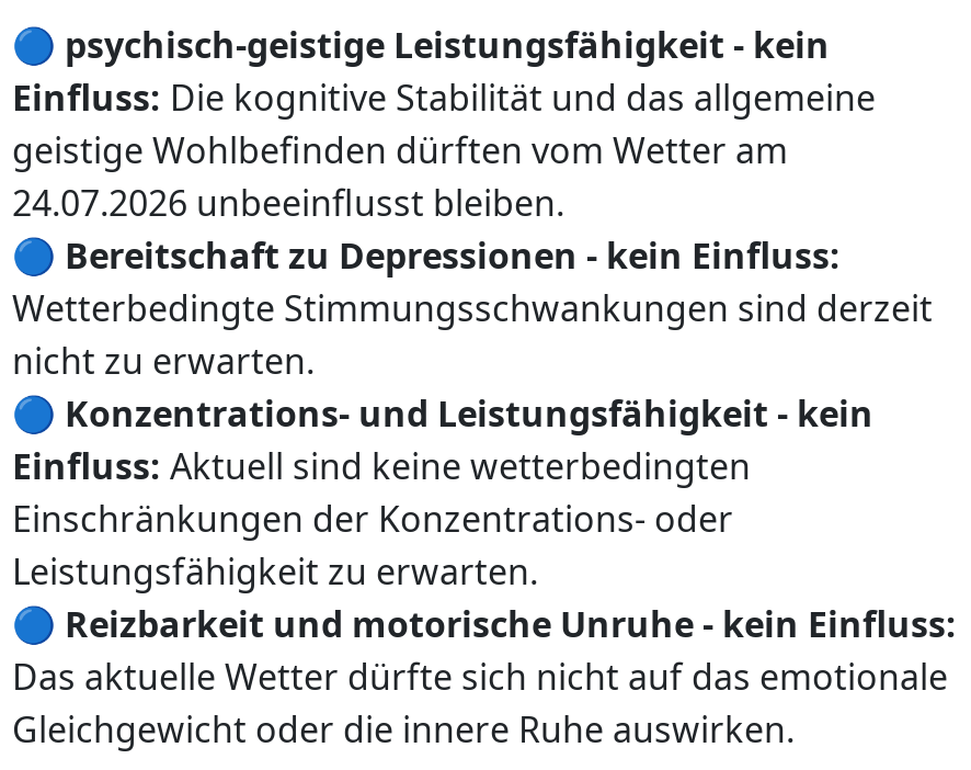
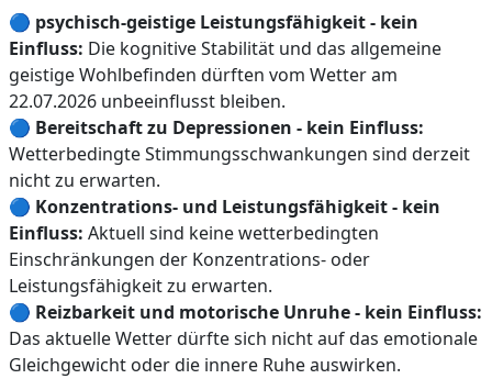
[12,179,564,227] 24.07.2026 unbeeinflusst bleiben. -> [9,89,286,113] 22.07.2026 unbeeinflusst bleiben.

